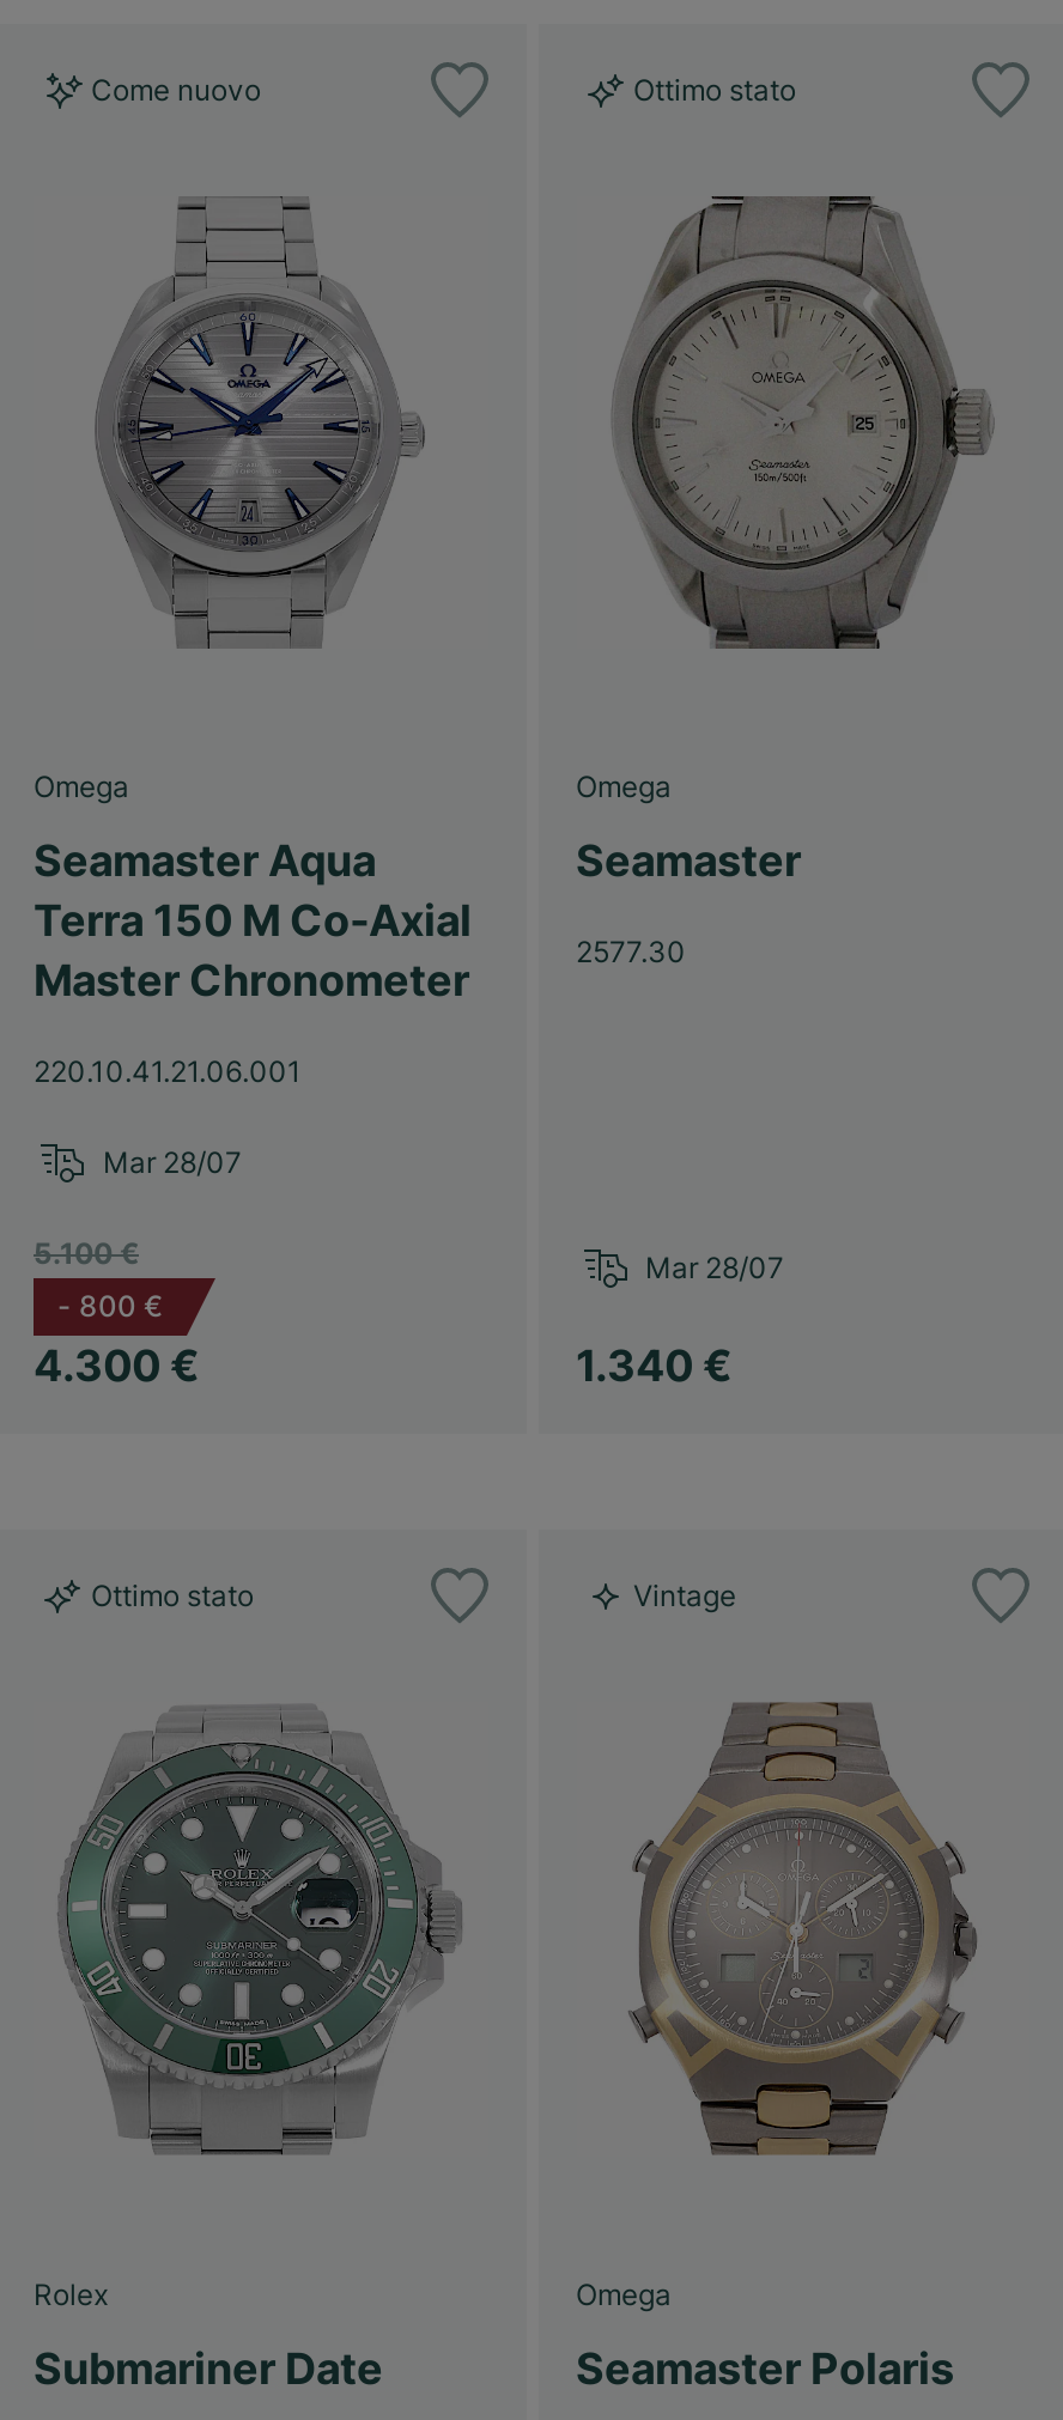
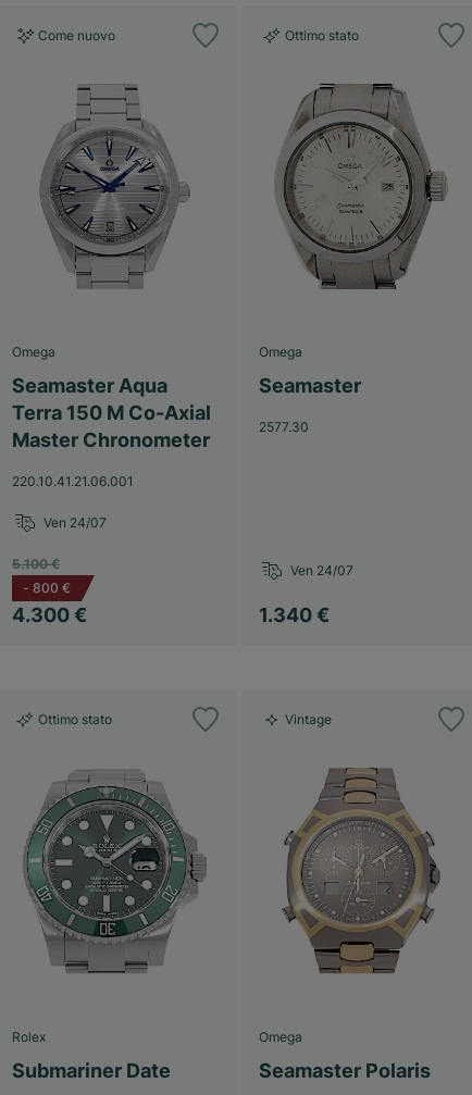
[103,1144,242,1180] Mar 28/07 -> [44,514,107,531] Ven 24/07
[645,1249,784,1285] Mar 28/07 -> [290,562,353,578] Ven 24/07

